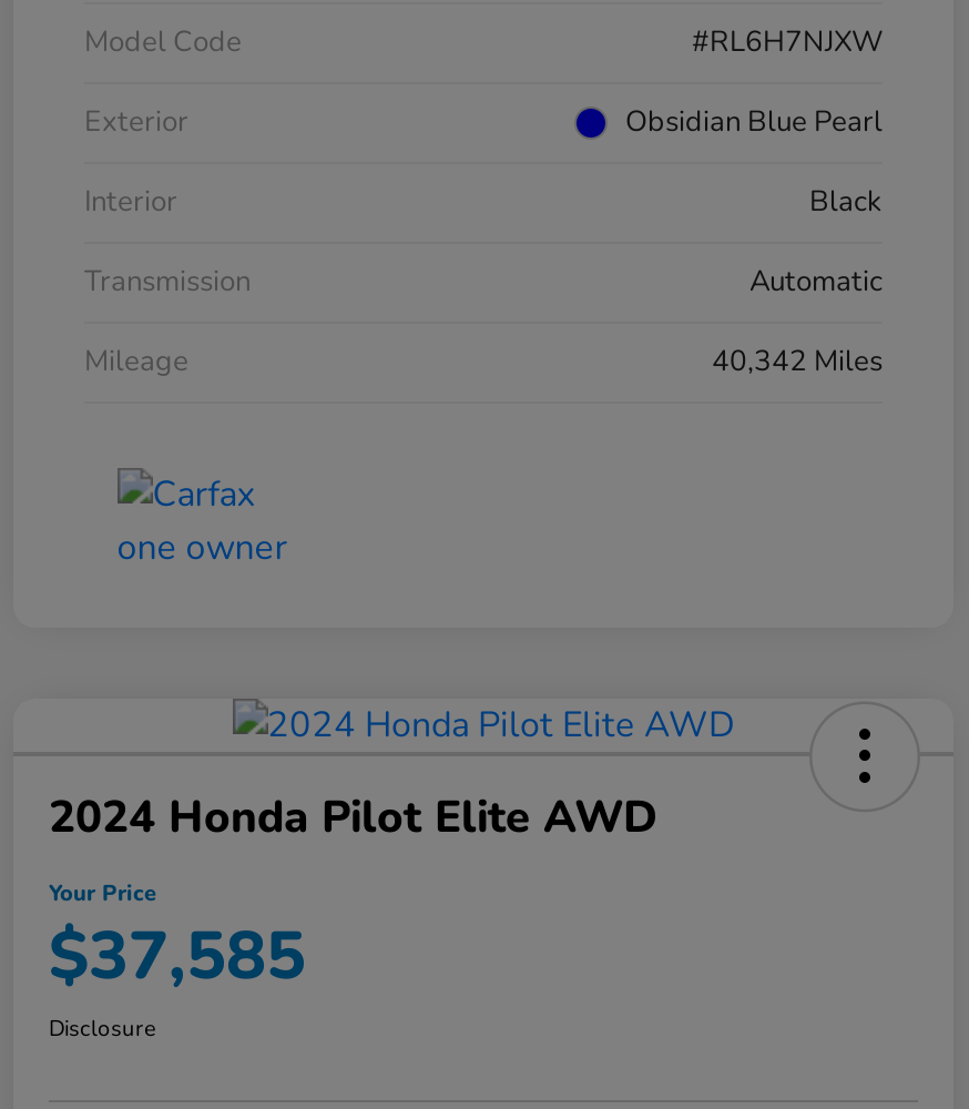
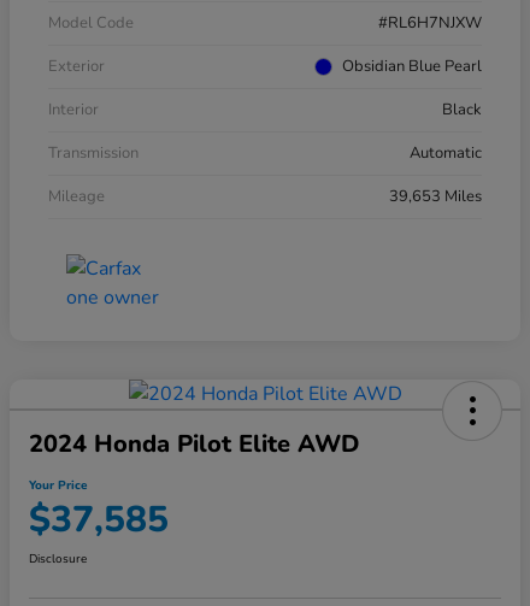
[712,342,883,382] 40,342 Miles -> [389,186,482,207] 39,653 Miles

